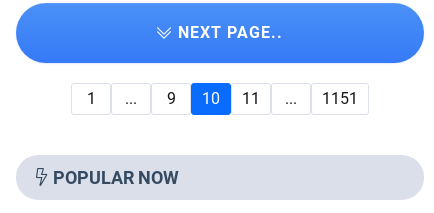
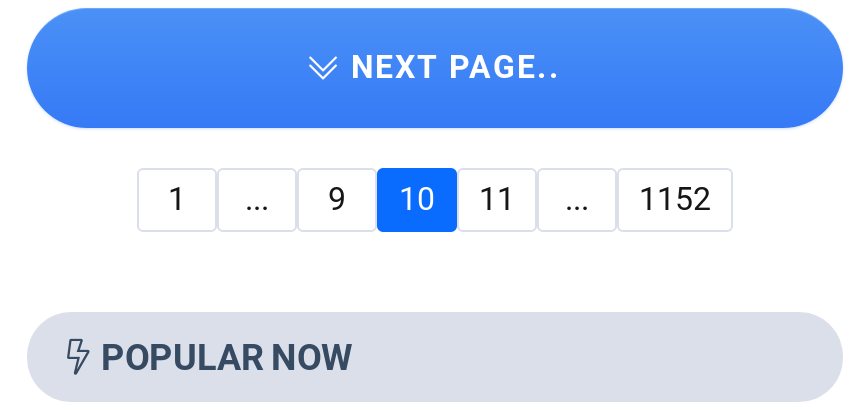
[322,89,358,108] 1151 -> [639,180,711,218] 1152

